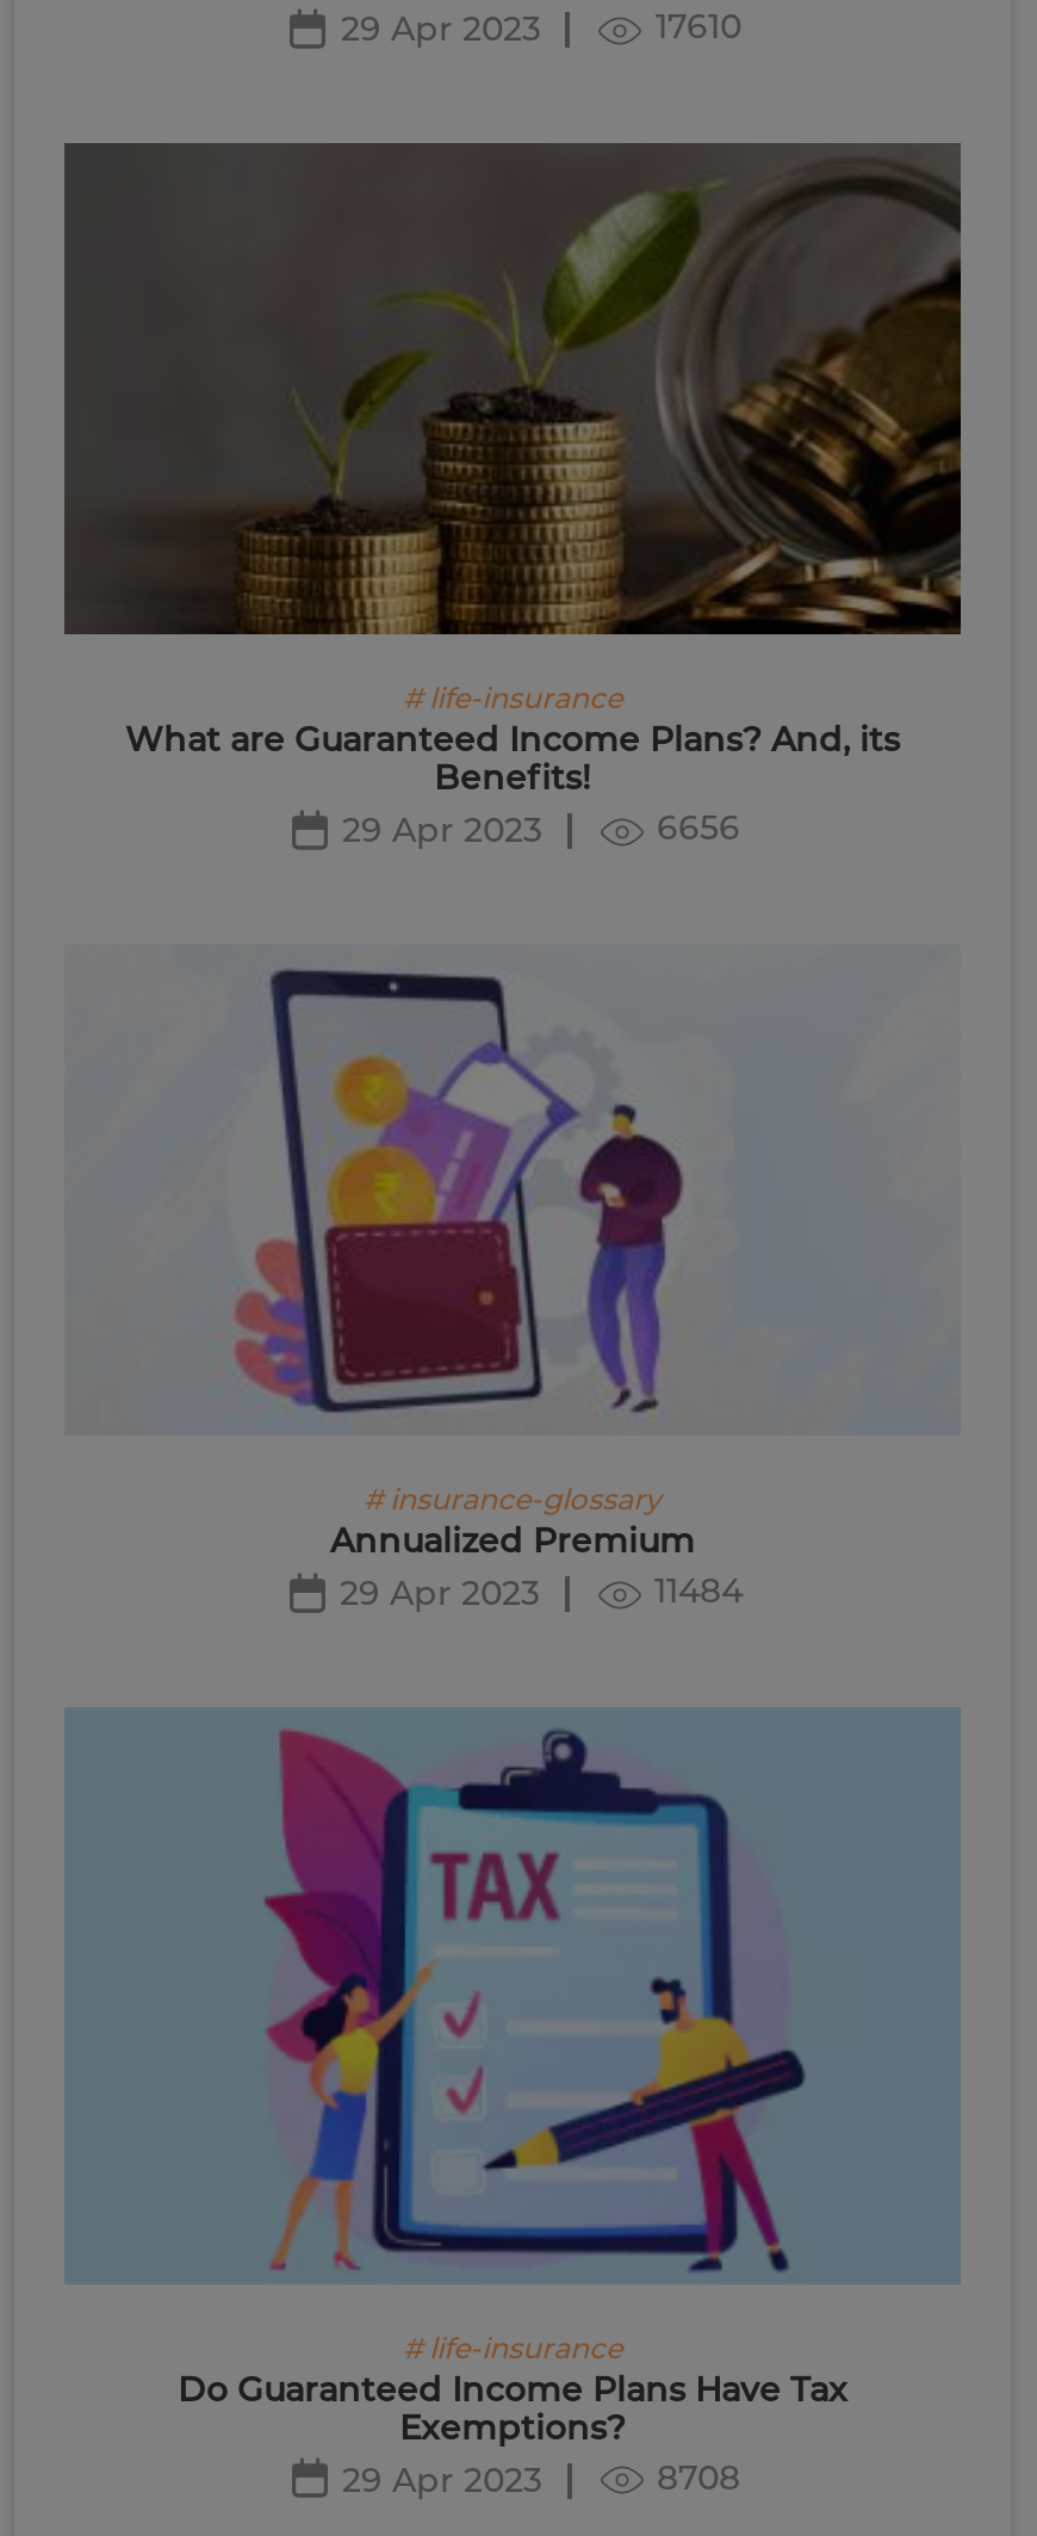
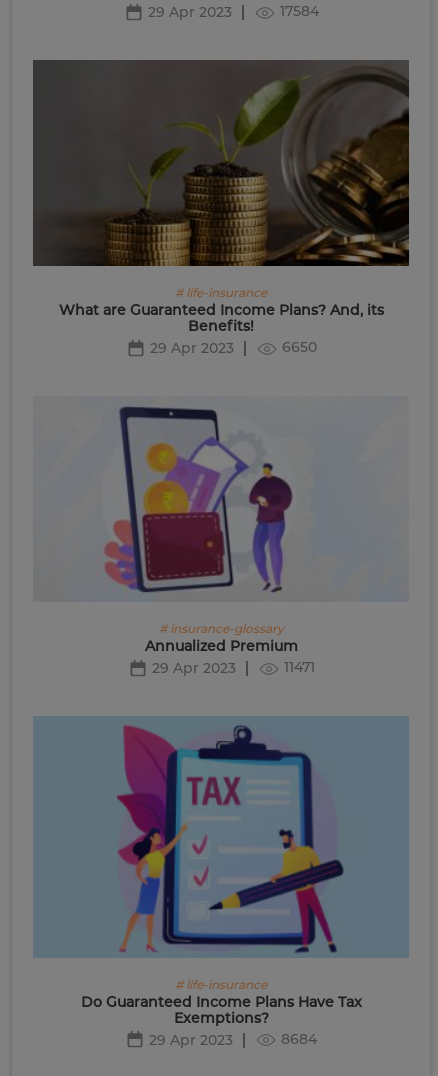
[646,5,741,48] 17610 -> [275,2,318,20] 17584
[647,807,740,850] 6656 -> [277,338,316,356] 6650
[645,1570,743,1613] 11484 -> [279,658,314,676] 11471
[647,2455,740,2498] 8708 -> [277,1030,317,1048] 8684

